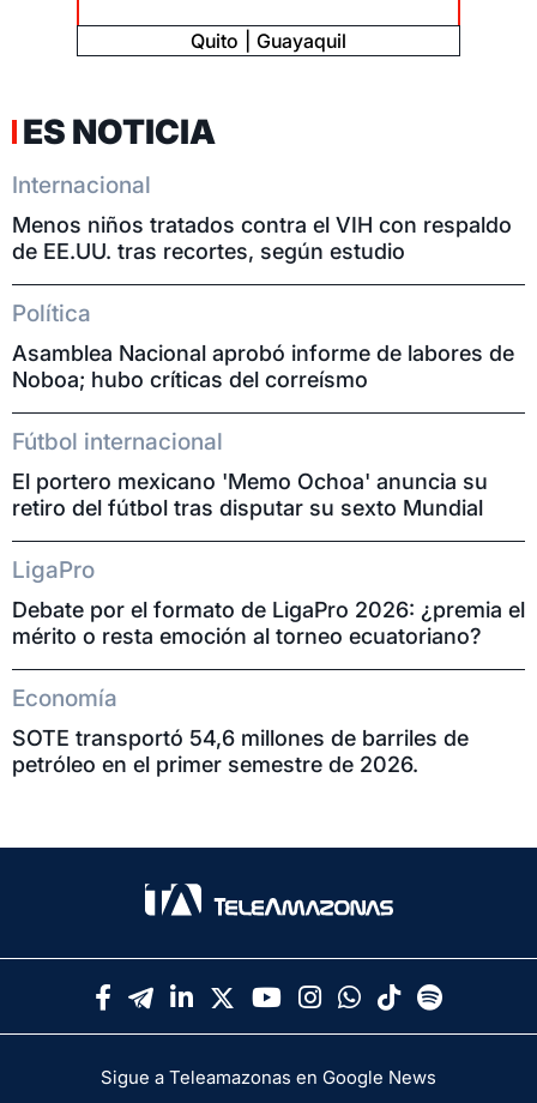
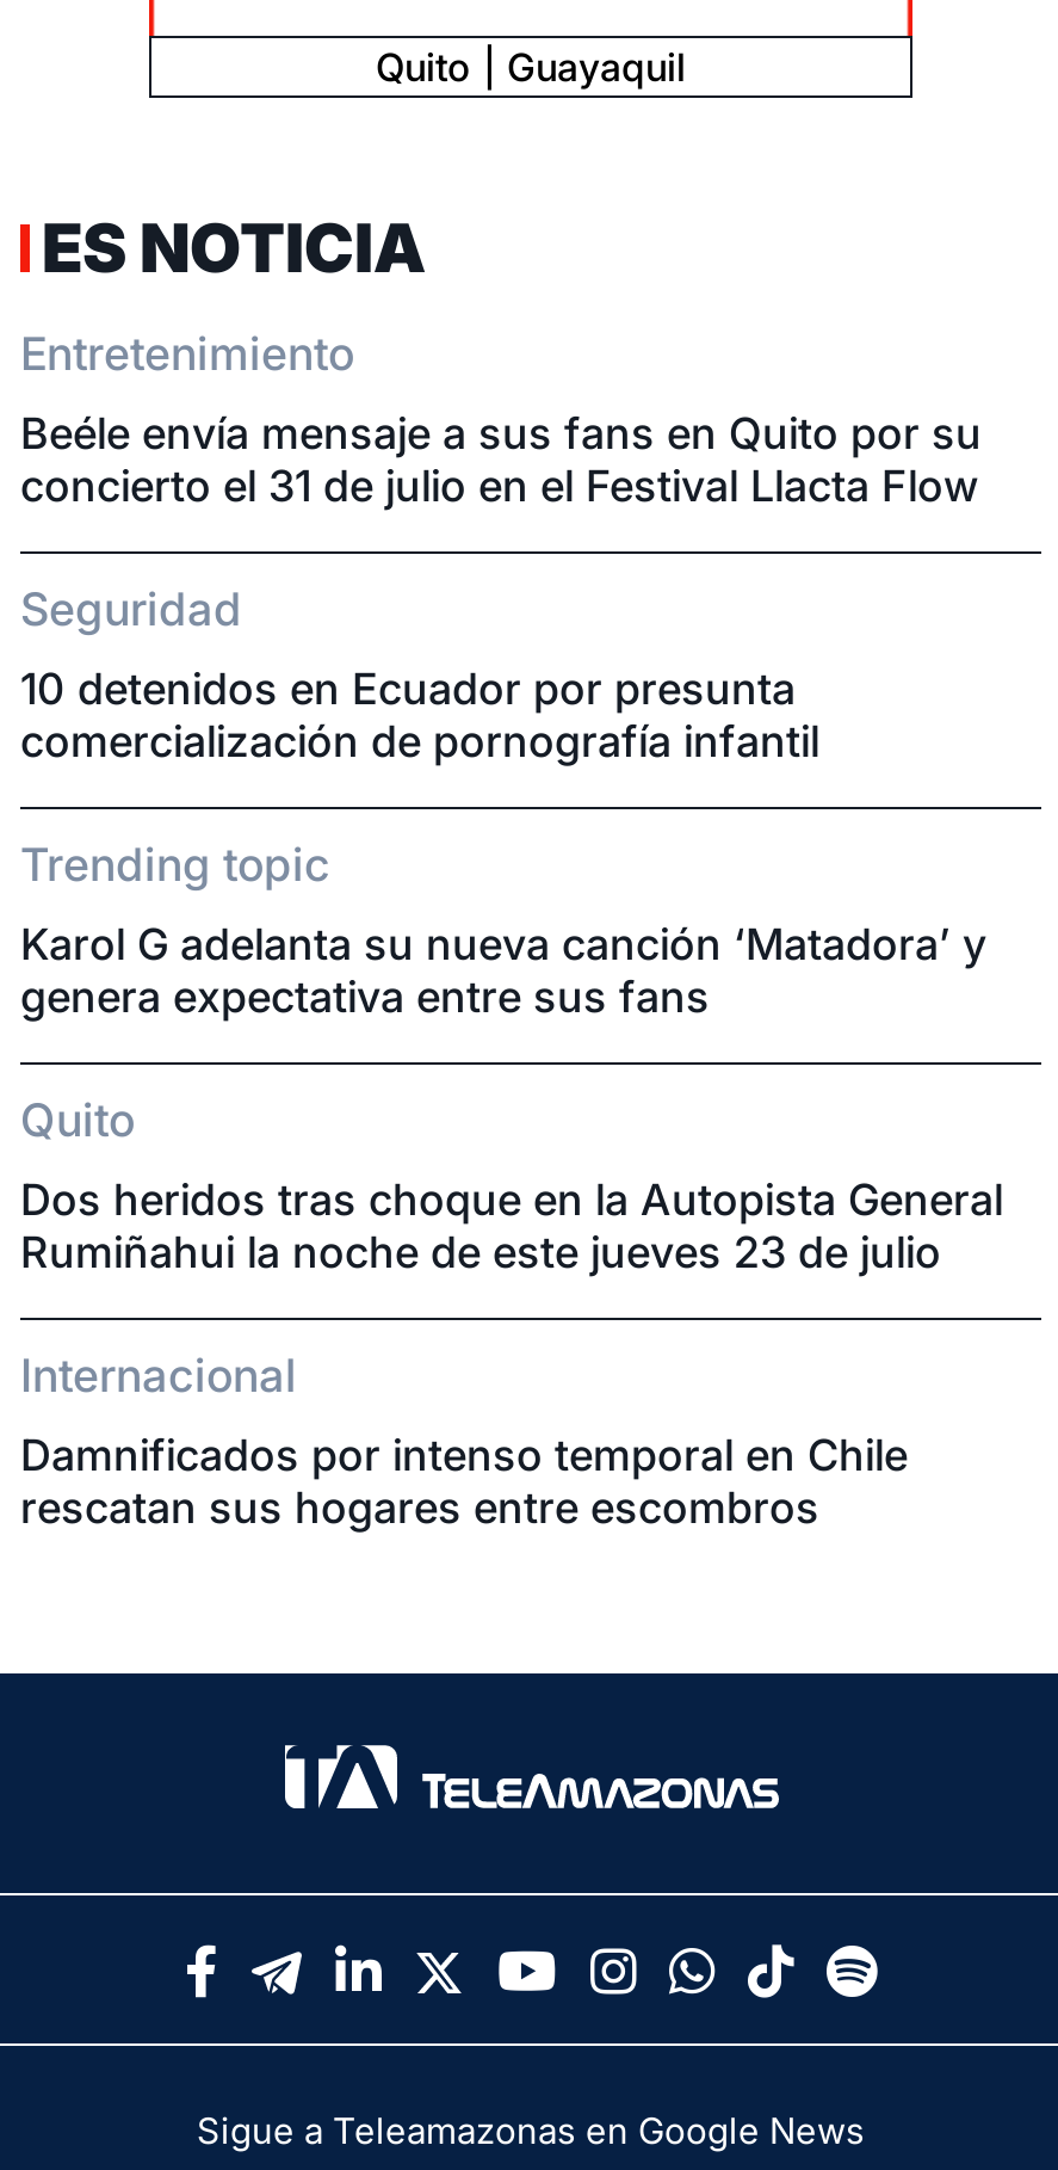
none -> [20,328,1003,1278] Entretenimiento | Beéle envía mensaje a sus fans en Quito por su | concierto el 31 de julio en el Festival Llacta Flow | Seguridad | 10 detenidos en Ecuador por presunta | comercialización de pornografía infantil | Trending topic | Karol G adelanta su nueva canción ‘Matadora’ y | genera expectativa entre sus fans | Quito | Dos heridos tras choque en la Autopista General | Rumiñahui la noche de este jueves 23 de julio
moved [12,172,151,200] -> [20,1350,297,1405]: Internacional
[12,213,525,777] Menos niños tratados contra el VIH con respaldo | de EE.UU. tras recortes, según estudio | Política | Asamblea Nacional aprobó informe de labores de | Noboa; hubo críticas del correísmo | Fútbol internacional | El portero mexicano 'Memo Ochoa' anuncia su | retiro del fútbol tras disputar su sexto Mundial | LigaPro | Debate por el formato de LigaPro 2026: ¿premia el | mérito o resta emoción al torneo ecuatoriano? | Economía | SOTE transportó 54,6 millones de barriles de | petróleo en el primer semestre de 2026. -> [20,1431,908,1534] Damnificados por intenso temporal en Chile | rescatan sus hogares entre escombros

